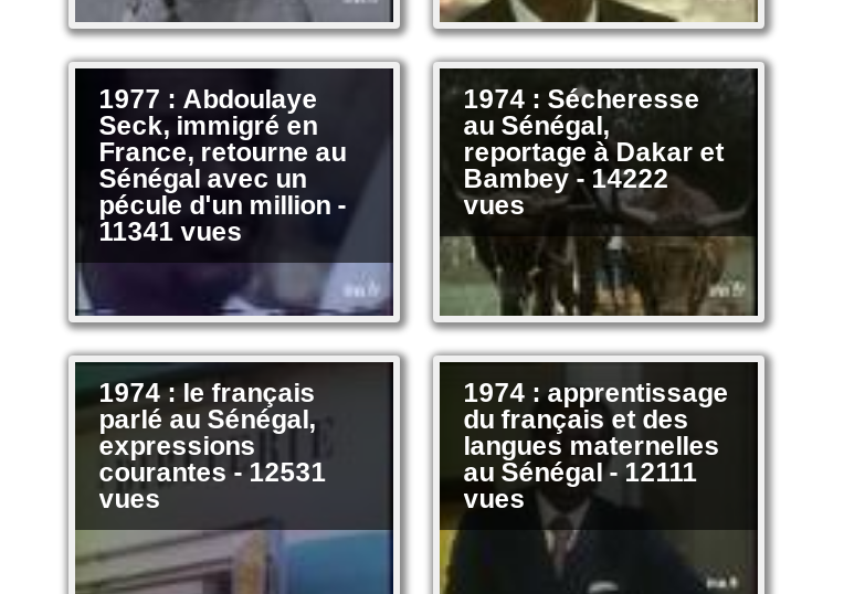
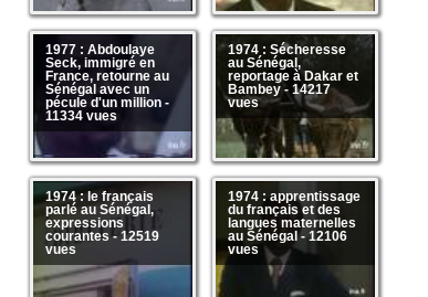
[463,163,669,194] Bambey - 14222 -> [227,81,330,97] Bambey - 14217
[99,216,242,247] 11341 vues -> [45,108,117,123] 11334 vues
[99,457,326,488] courantes - 12531 -> [45,228,159,244] courantes - 12519
[463,457,698,488] au Sénégal - 12111 -> [227,228,347,244] au Sénégal - 12106

